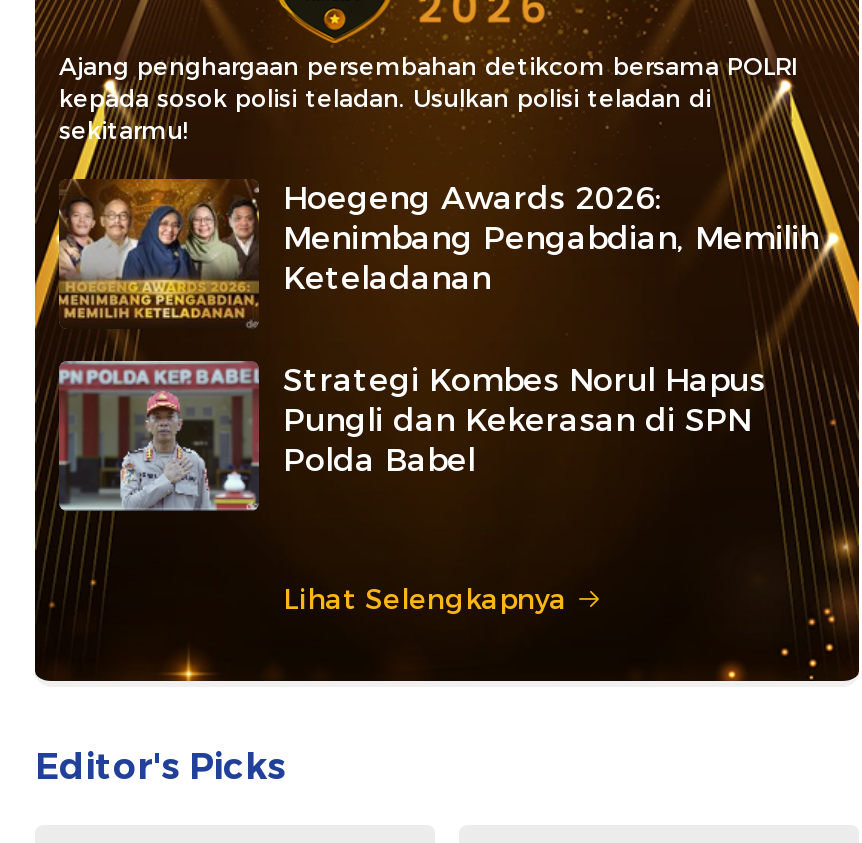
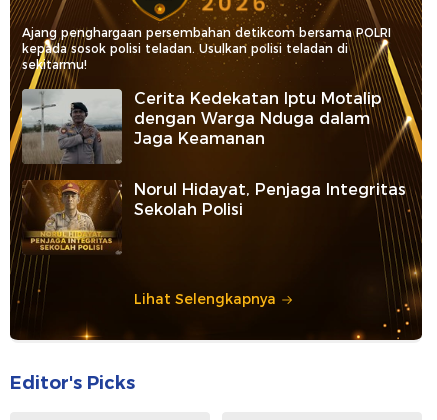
[57,178,819,328] [image] | Hoegeng Awards 2026: | Menimbang Pengabdian, Memilih | Keteladanan -> [21,88,381,164] [image] | Cerita Kedekatan Iptu Motalip | dengan Warga Nduga dalam | Jaga Keamanan
[57,358,765,512] [image] | Strategi Kombes Norul Hapus | Pungli dan Kekerasan di SPN | Polda Babel -> [22,179,406,255] [image] | Norul Hidayat, Penjaga Integritas | Sekolah Polisi

